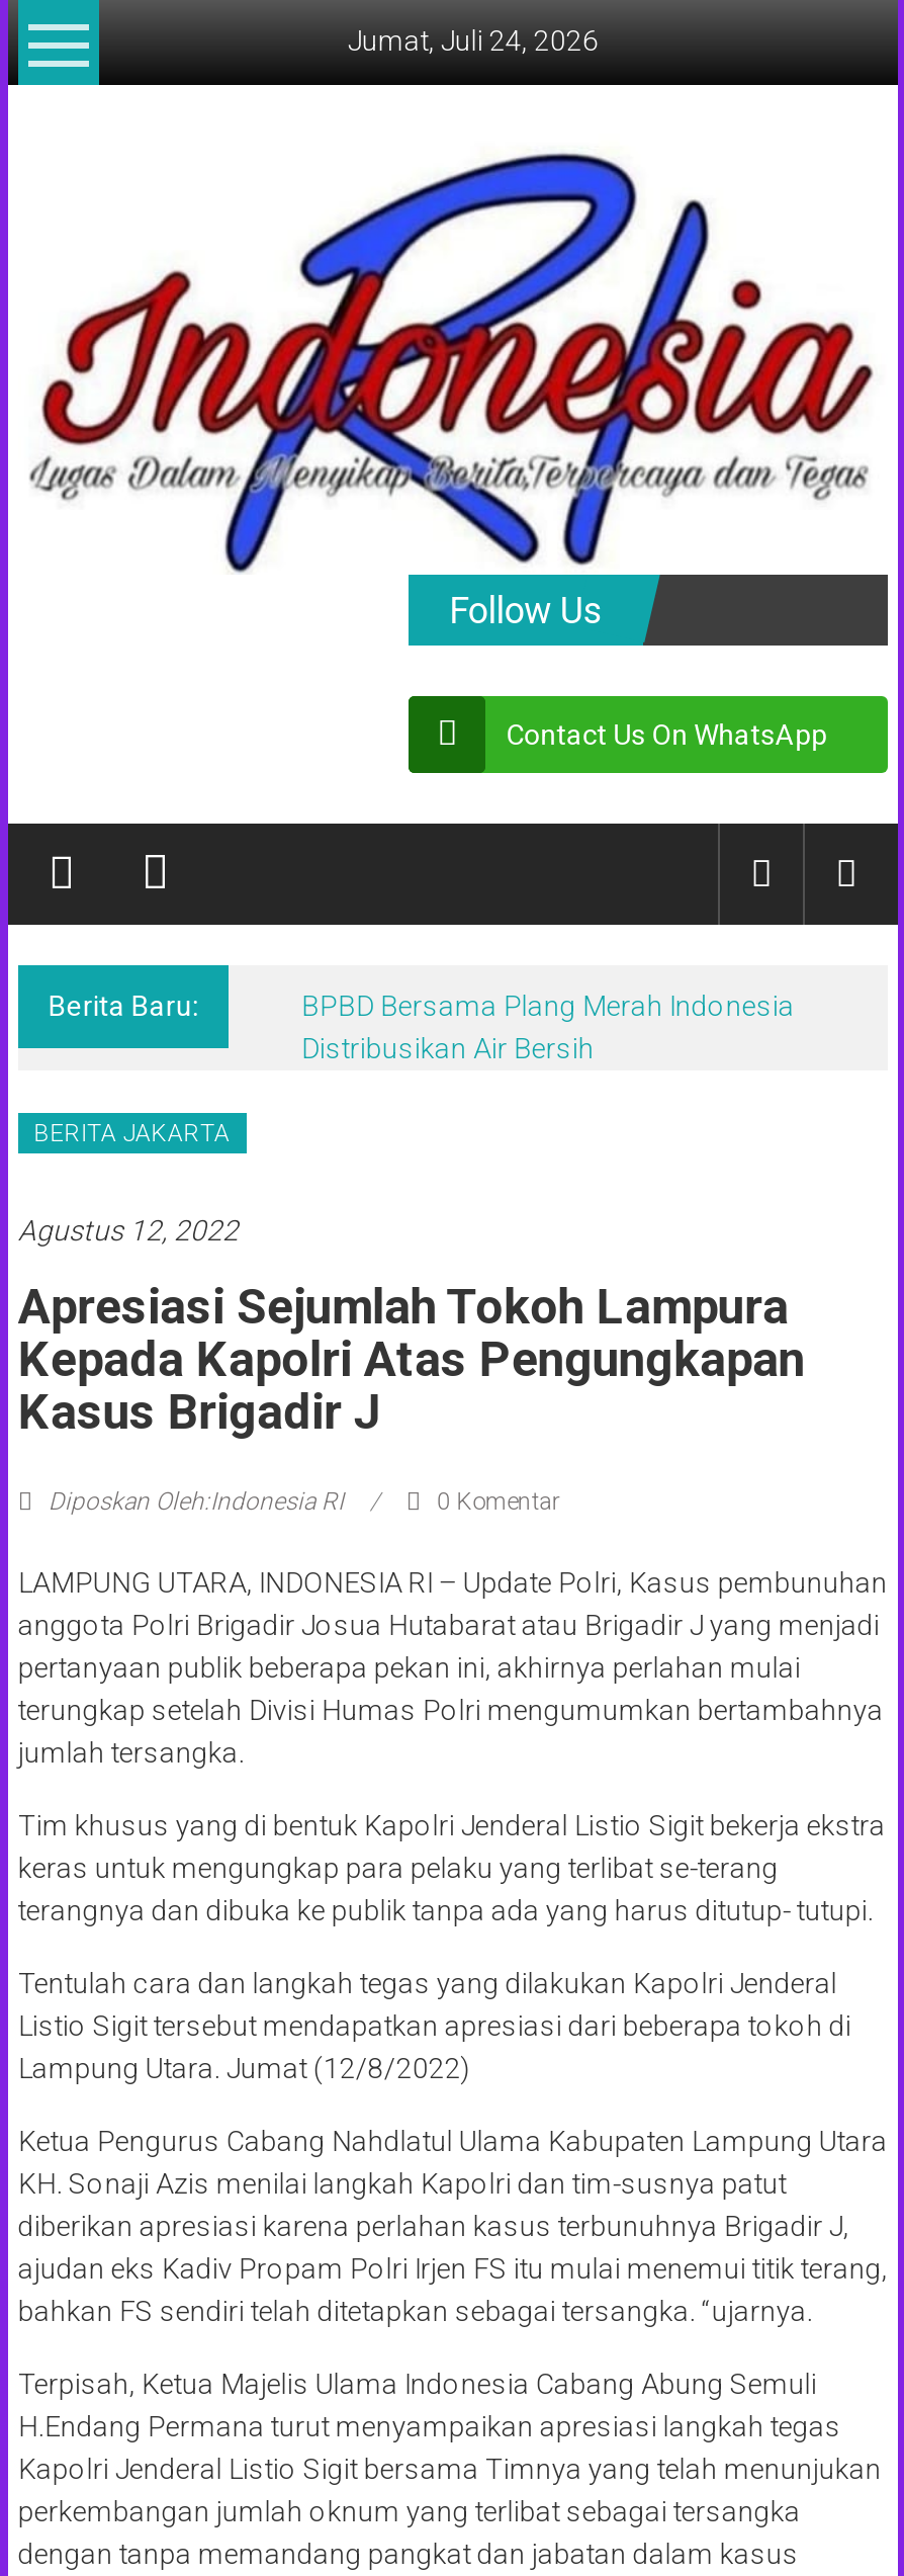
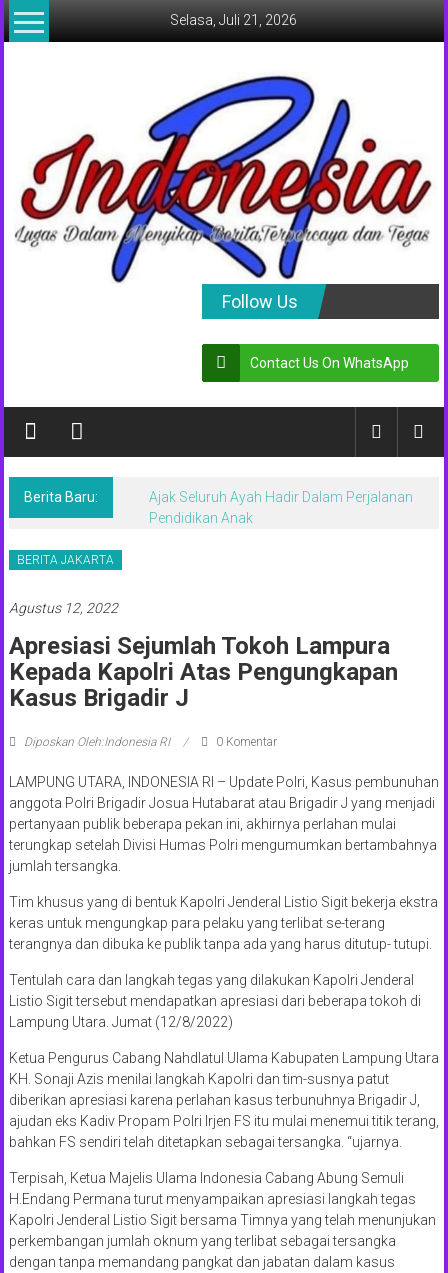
[348,24,598,57] Jumat, Juli 24, 2026 -> [170,12,297,28] Selasa, Juli 21, 2026
[301,989,795,1064] BPBD Bersama Plang Merah Indonesia | Distribusikan Air Bersih -> [149,489,413,526] Ajak Seluruh Ayah Hadir Dalam Perjalanan | Pendidikan Anak

